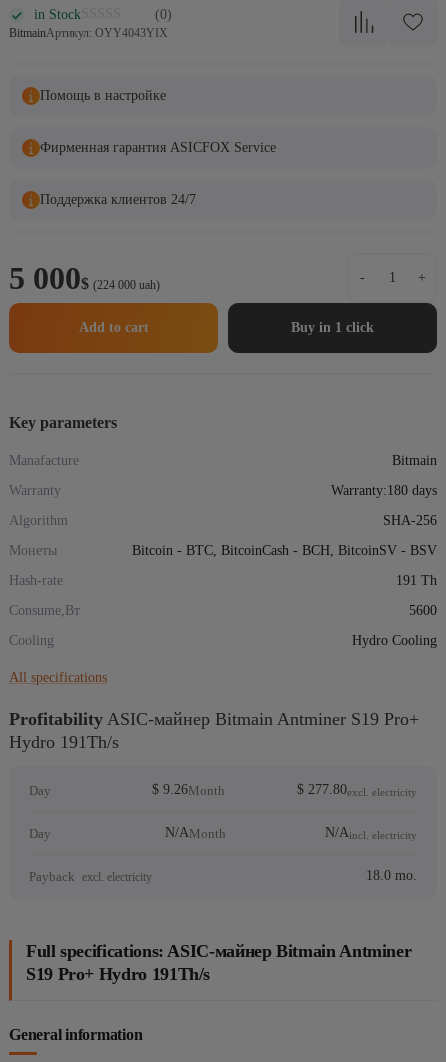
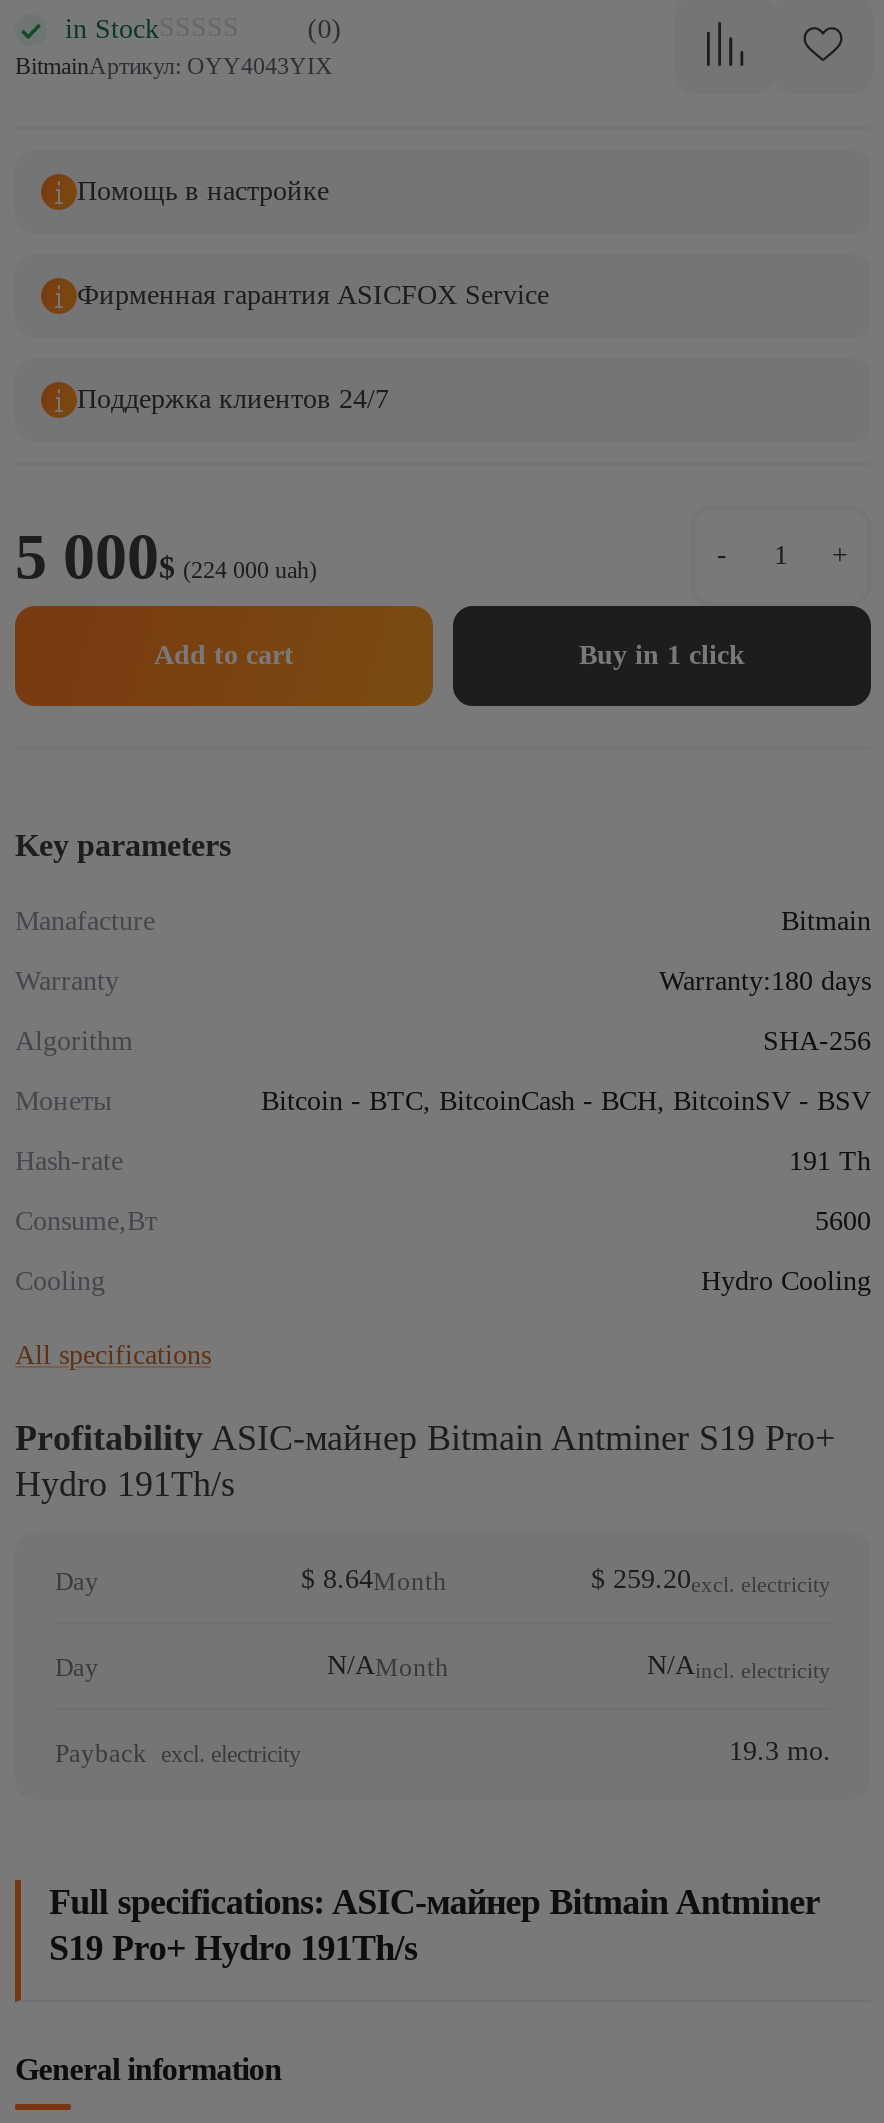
[152,782,225,797] $ 9.26Month -> [301,1564,447,1595] $ 8.64Month
[297,782,417,798] $ 277.80excl. electricity -> [591,1564,831,1596] $ 259.20excl. electricity
[366,868,417,883] 18.0 mo. -> [729,1736,831,1766] 19.3 mo.

